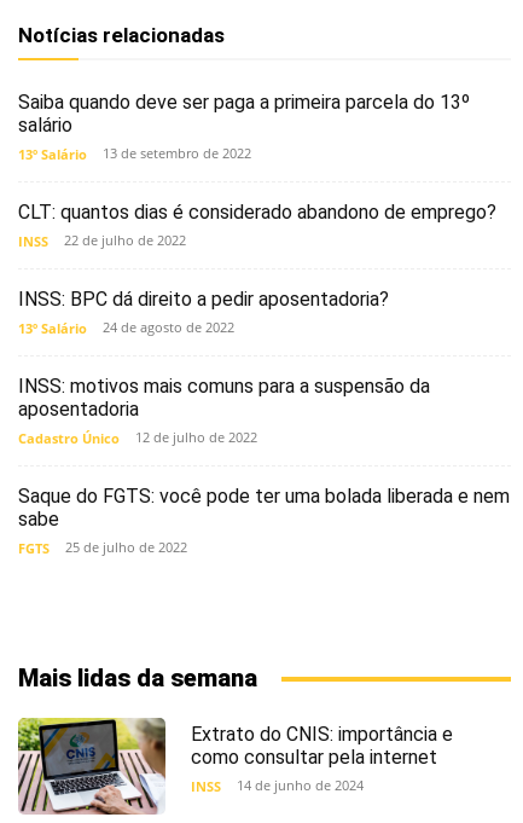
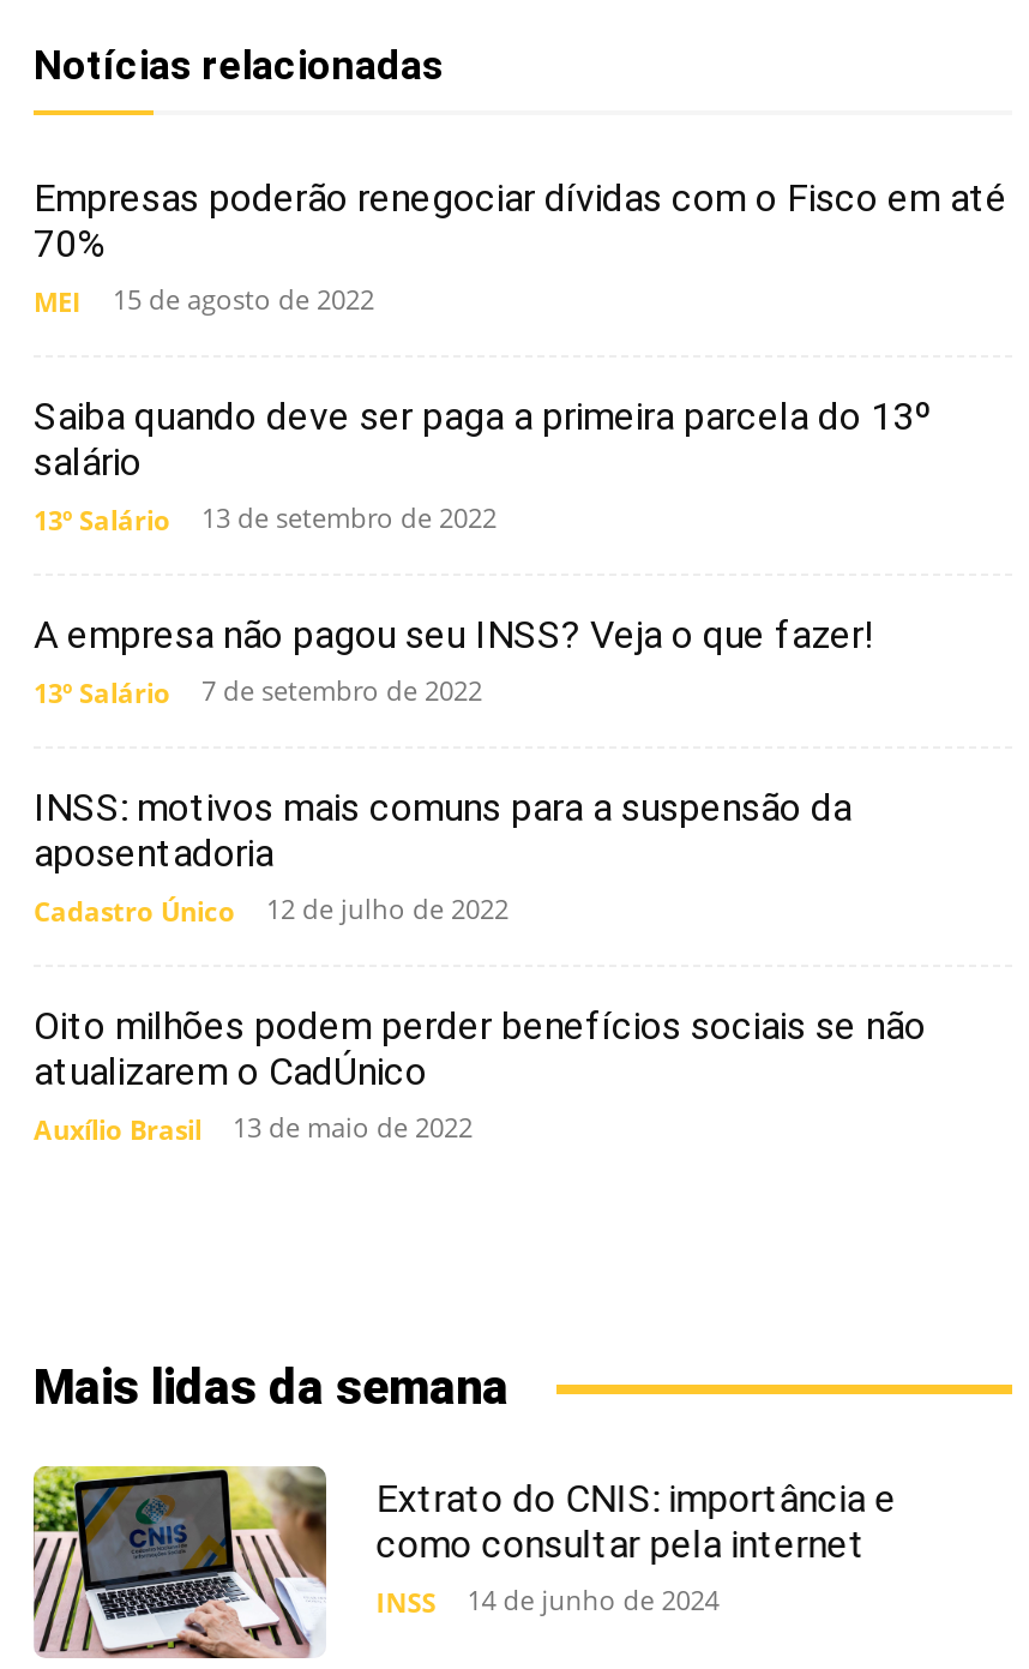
none -> [34,175,1007,319] Empresas poderão renegociar dívidas com o Fisco em até | 70% | MEI | 15 de agosto de 2022
moved [18,91,470,163] -> [34,394,931,538]: Saiba quando deve ser paga a primeira parcela do 13º | salário | 13º Salário | 13 de setembro de 2022
[18,201,496,311] CLT: quantos dias é considerado abandono de emprego? | INSS | 22 de julho de 2022 | INSS: BPC dá direito a pedir aposentadoria? -> [34,612,875,658] A empresa não pagou seu INSS? Veja o que fazer!
[103,318,234,336] 24 de agosto de 2022 -> [201,672,482,708] 7 de setembro de 2022
[18,485,510,557] Saque do FGTS: você pode ter uma bolada liberada e nem | sabe | FGTS | 25 de julho de 2022 -> [34,1003,926,1147] Oito milhões podem perder benefícios sociais se não | atualizarem o CadÚnico | Auxílio Brasil | 13 de maio de 2022

